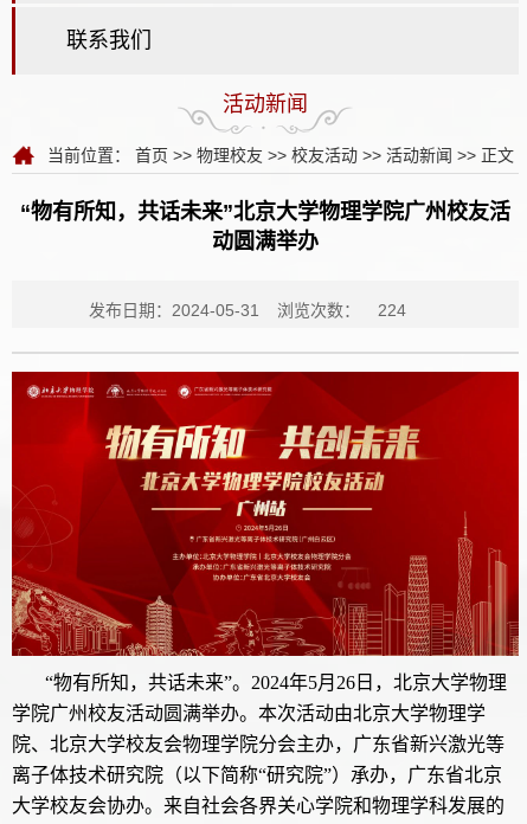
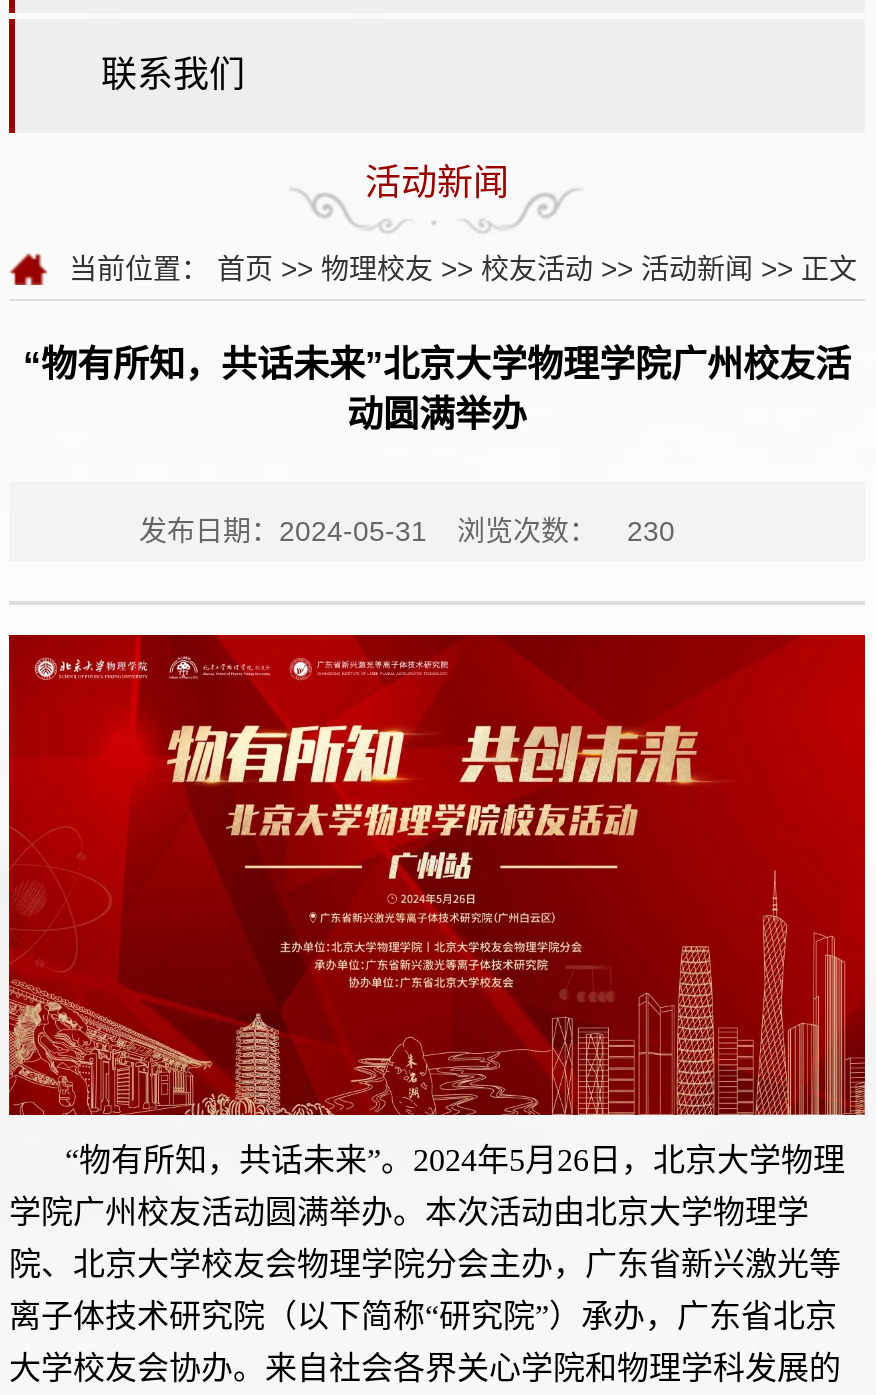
[89,300,406,319] 发布日期：2024-05-31 浏览次数： 224 -> [139,514,675,546] 发布日期：2024-05-31 浏览次数： 230

